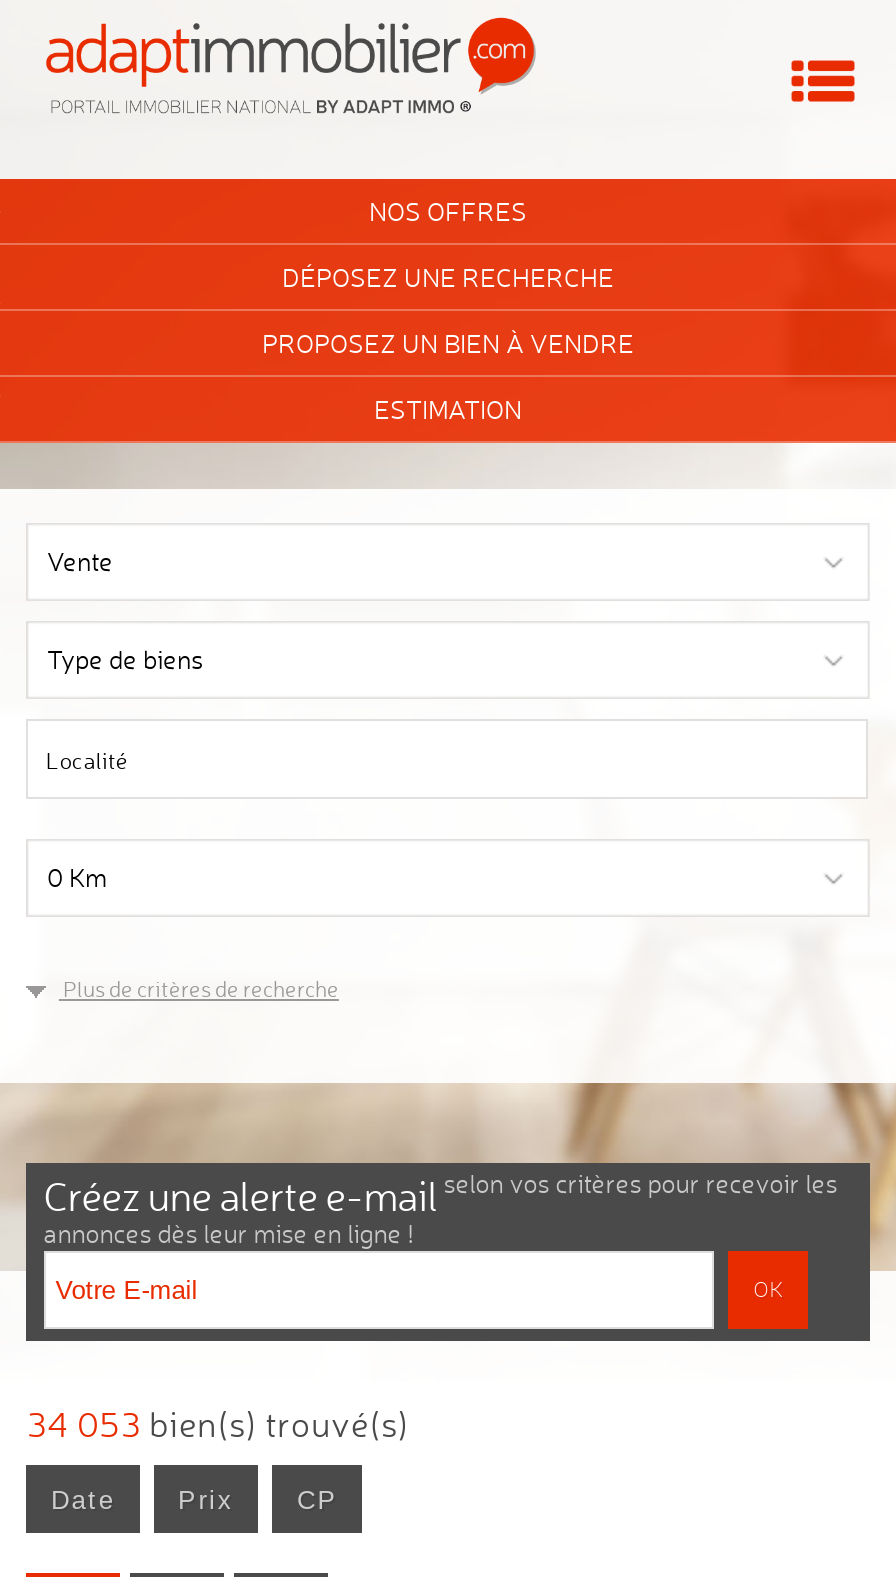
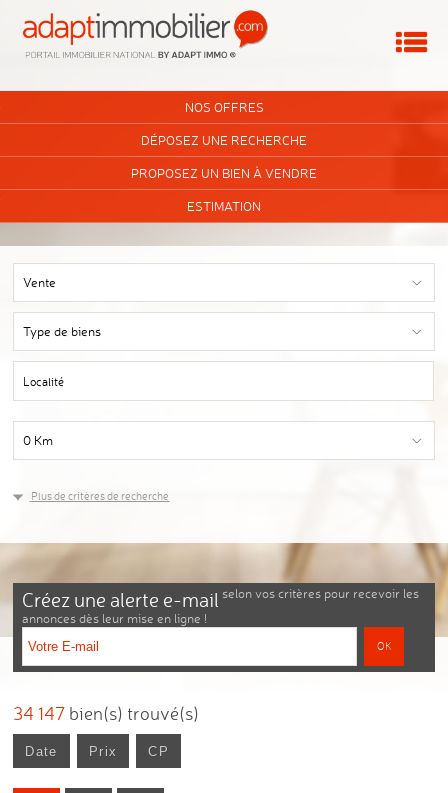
[27,1402,409,1444] 34 053 bien(s) trouvé(s) -> [13,703,199,724] 34 147 bien(s) trouvé(s)

